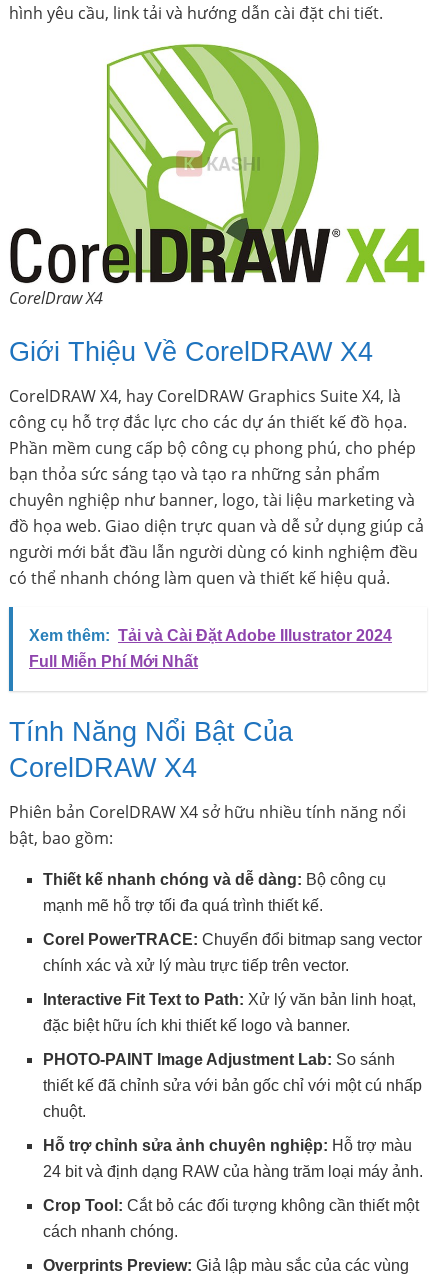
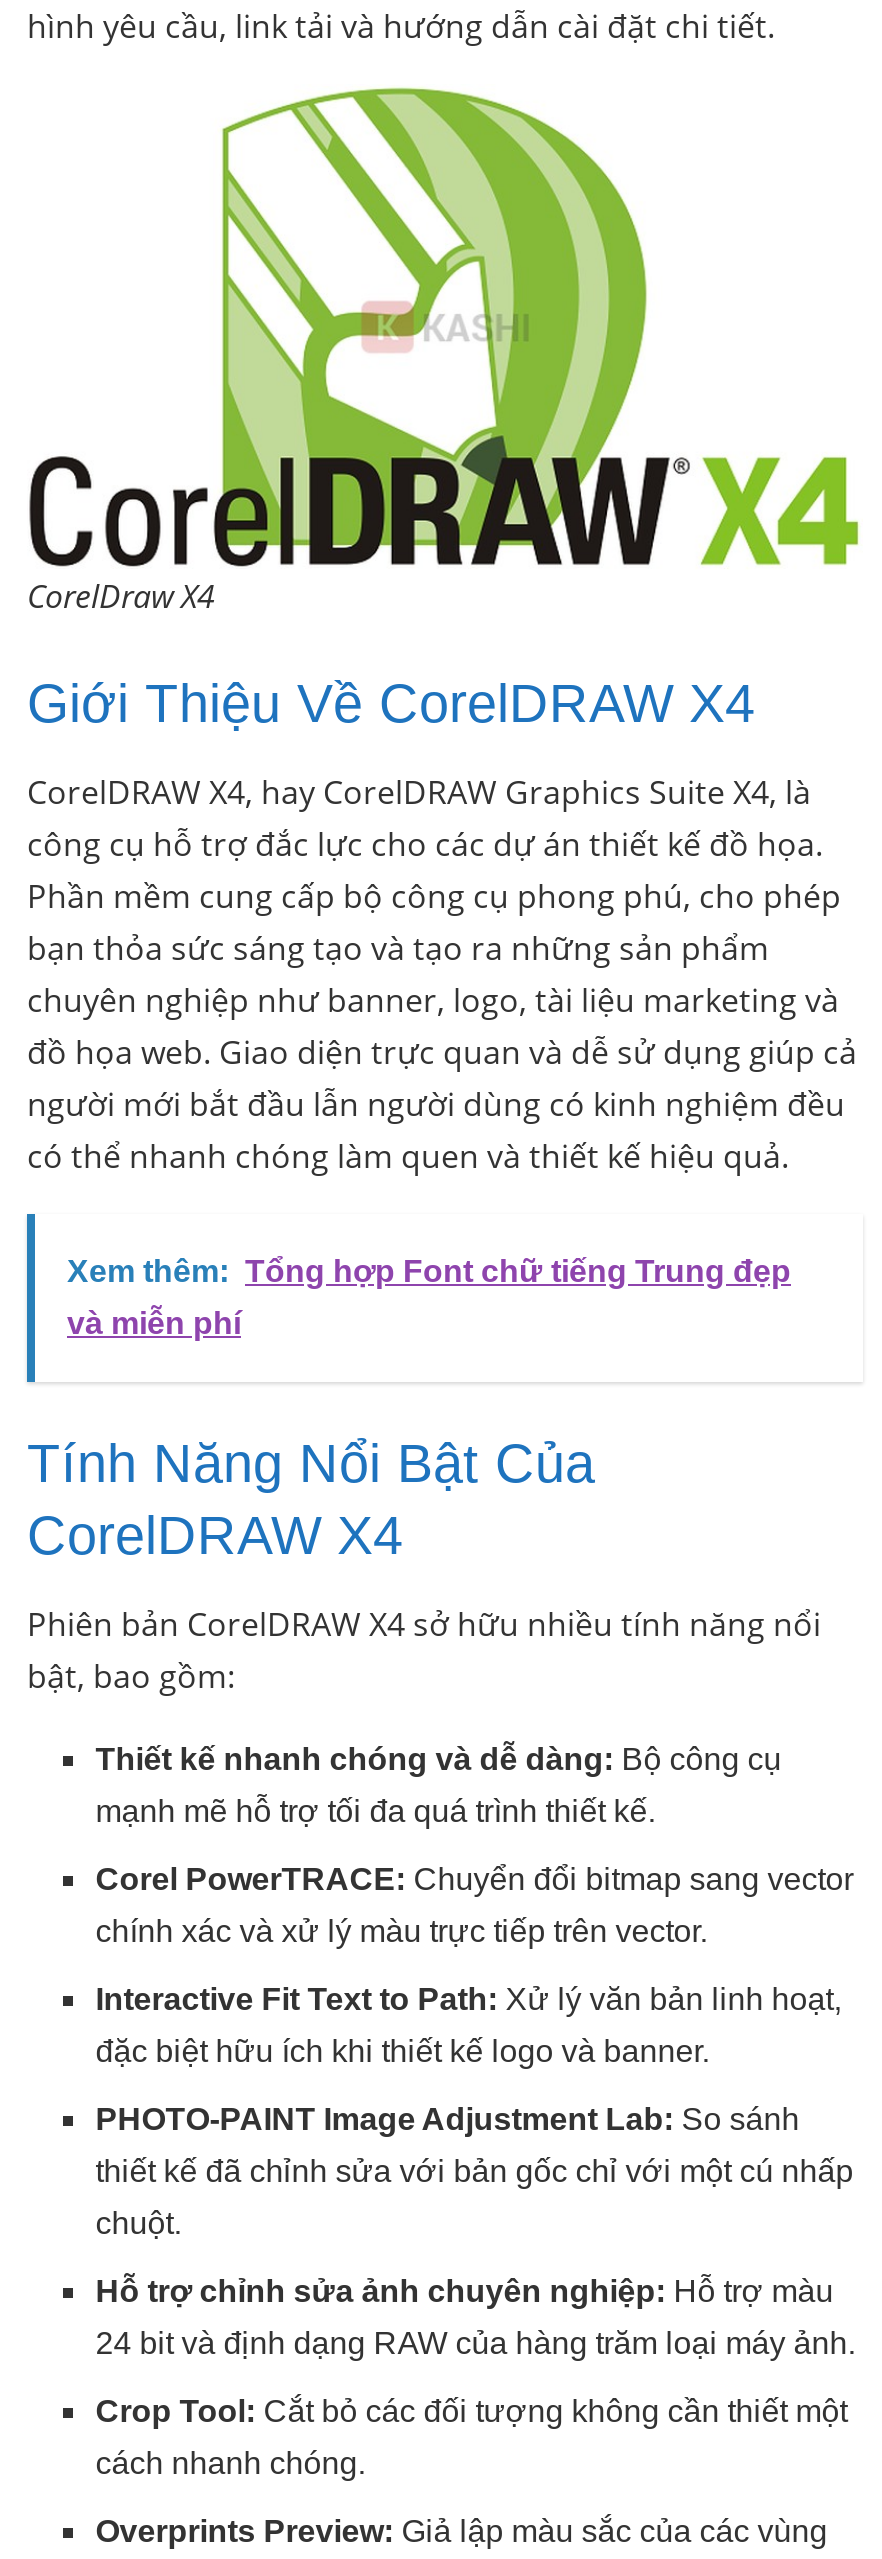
[29,627,392,644] Xem thêm: Tải và Cài Đặt Adobe Illustrator 2024 -> [67,1254,791,1288] Xem thêm: Tổng hợp Font chữ tiếng Trung đẹp
[29,653,198,670] Full Miễn Phí Mới Nhất -> [67,1306,241,1340] và miễn phí

